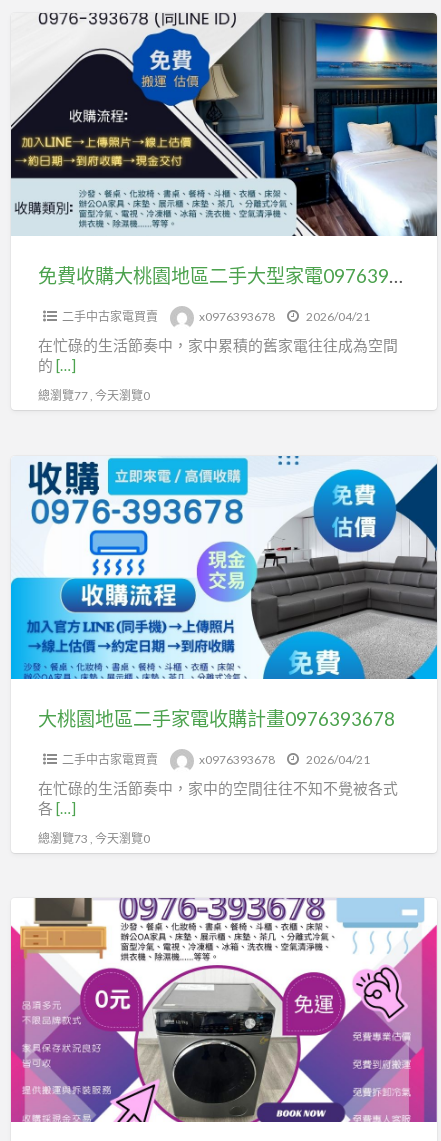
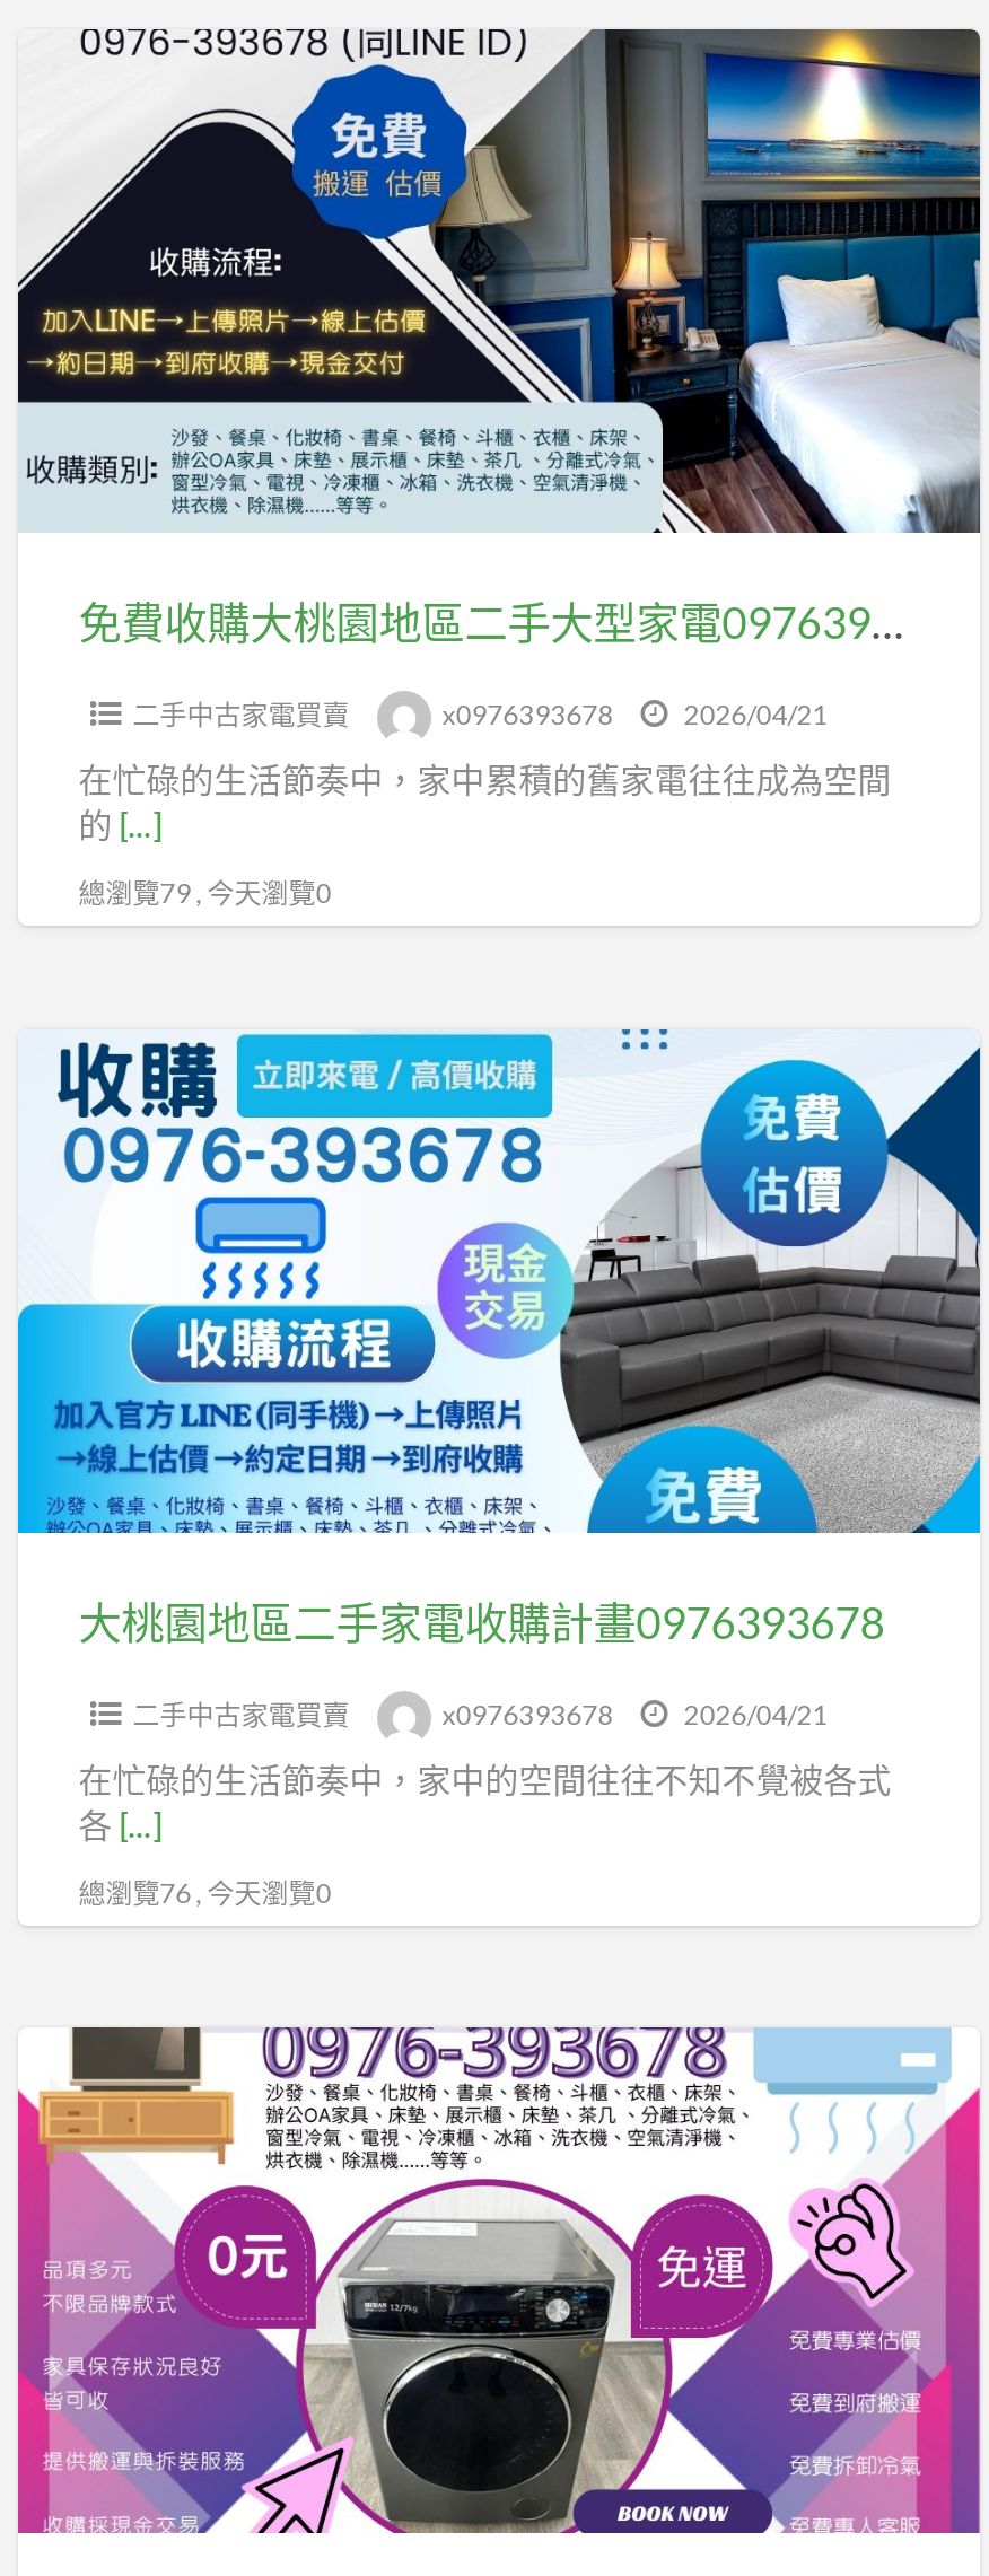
[38,388,150,403] 總瀏覽77 , 今天瀏覽0 -> [78,877,331,911] 總瀏覽79 , 今天瀏覽0
[38,831,150,846] 總瀏覽73 , 今天瀏覽0 -> [78,1877,331,1911] 總瀏覽76 , 今天瀏覽0

